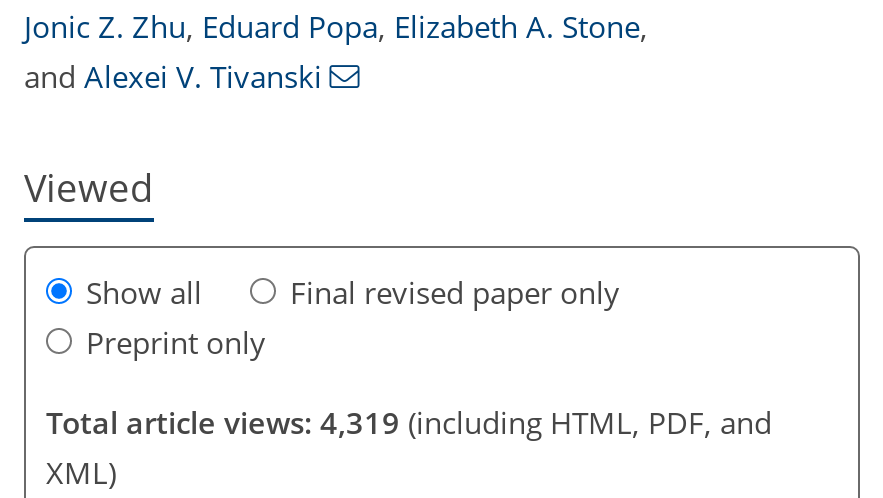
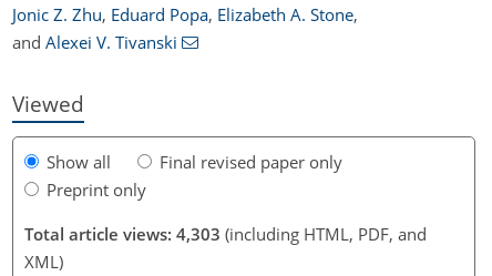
[46,401,772,441] Total article views: 4,319 (including HTML, PDF, and -> [24,222,427,244] Total article views: 4,303 (including HTML, PDF, and

